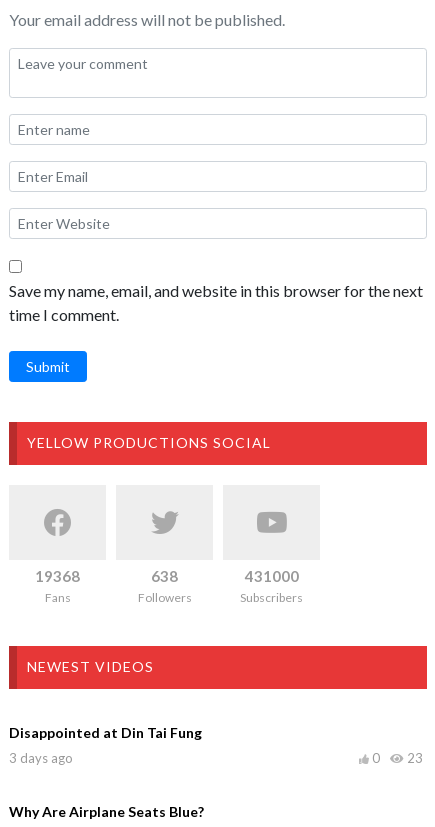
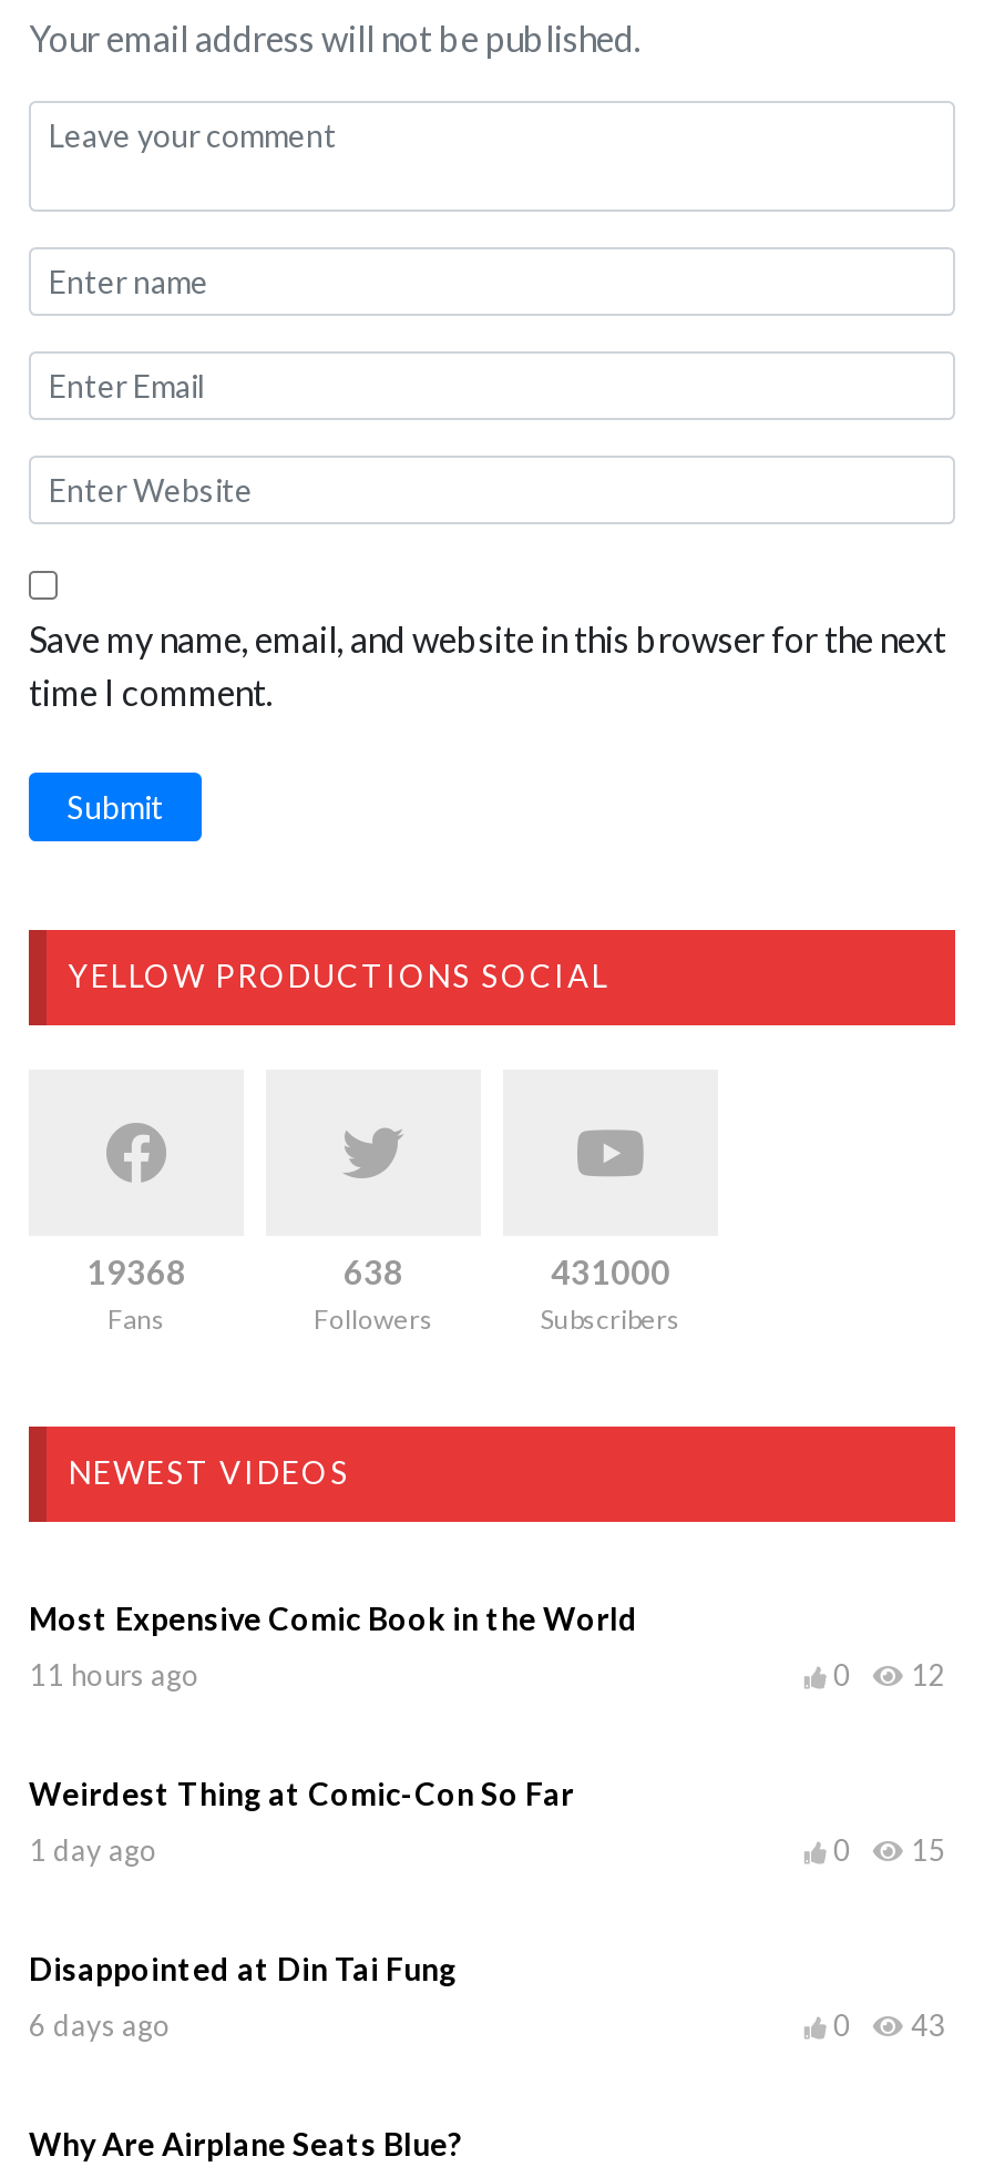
none -> [29,1600,946,1869] Most Expensive Comic Book in the World | 11 hours ago | 12 | 0 | Weirdest Thing at Comic-Con So Far | 1 day ago | 15 | 0
[9,750,73,766] 3 days ago -> [29,2008,171,2044] 6 days ago
[372,750,423,766] 0 23 -> [833,2008,946,2044] 0 43

